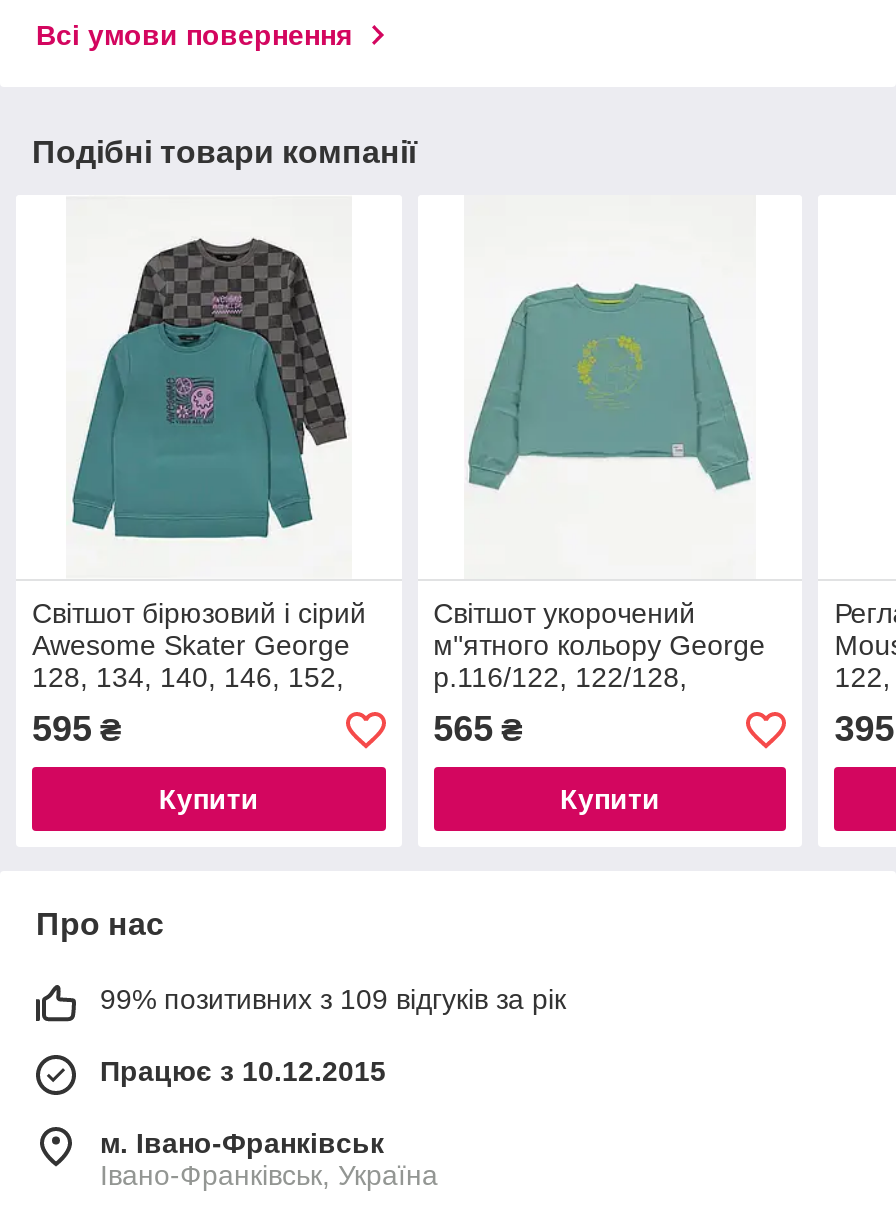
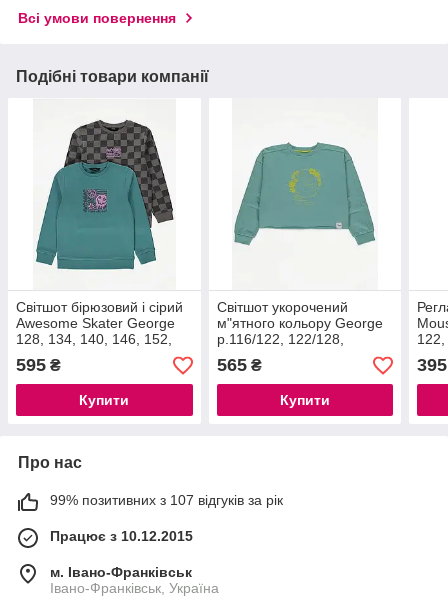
[100,984,566,1016] 99% позитивних з 109 відгуків за рік -> [50,492,283,508] 99% позитивних з 107 відгуків за рік

